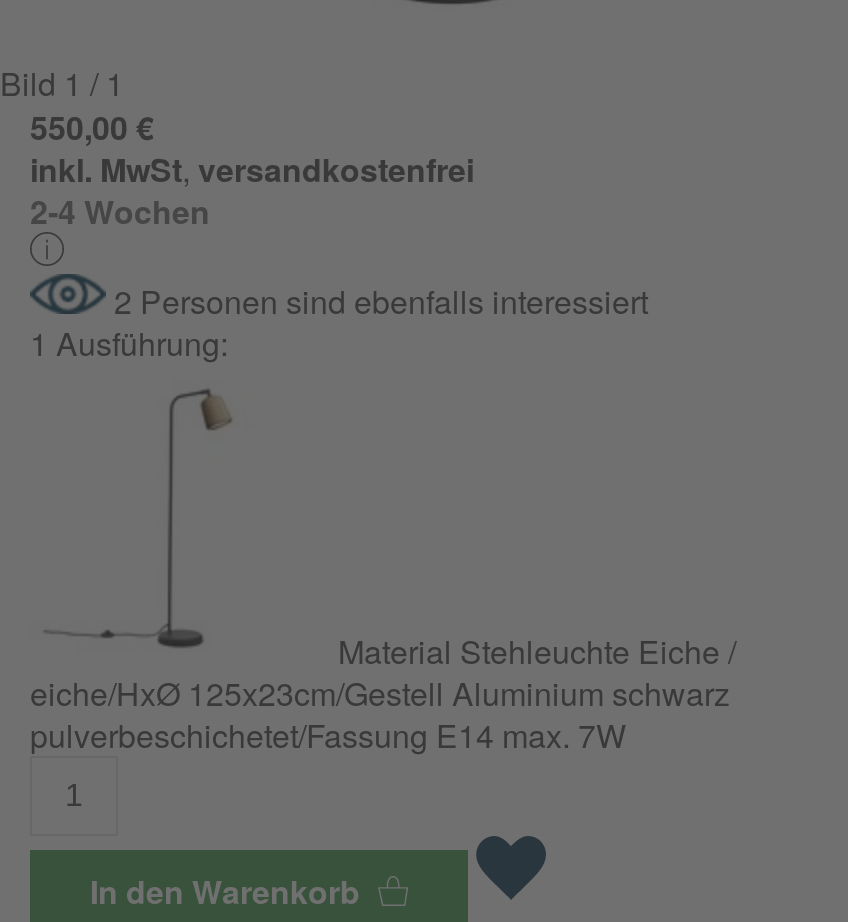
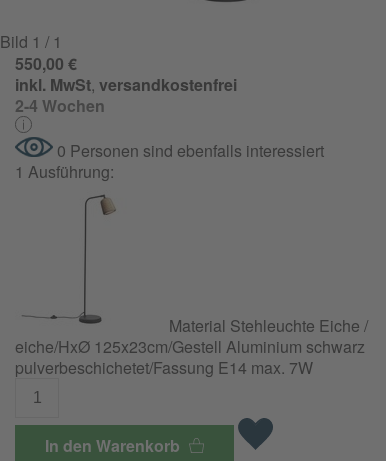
[106,278,648,324] 2 Personen sind ebenfalls interessiert -> [53,139,324,162] 0 Personen sind ebenfalls interessiert

